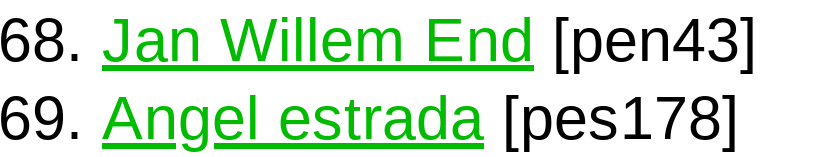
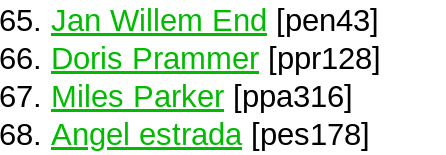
none -> [51,41,381,113] Doris Prammer [ppr128] | Miles Parker [ppa316]

